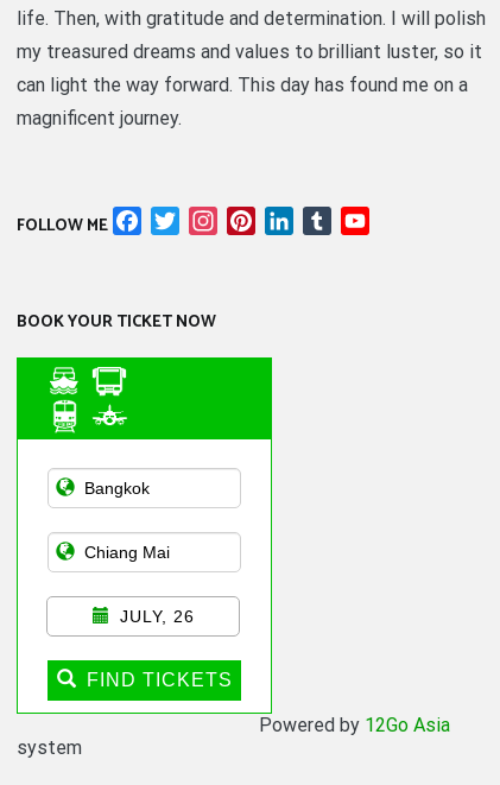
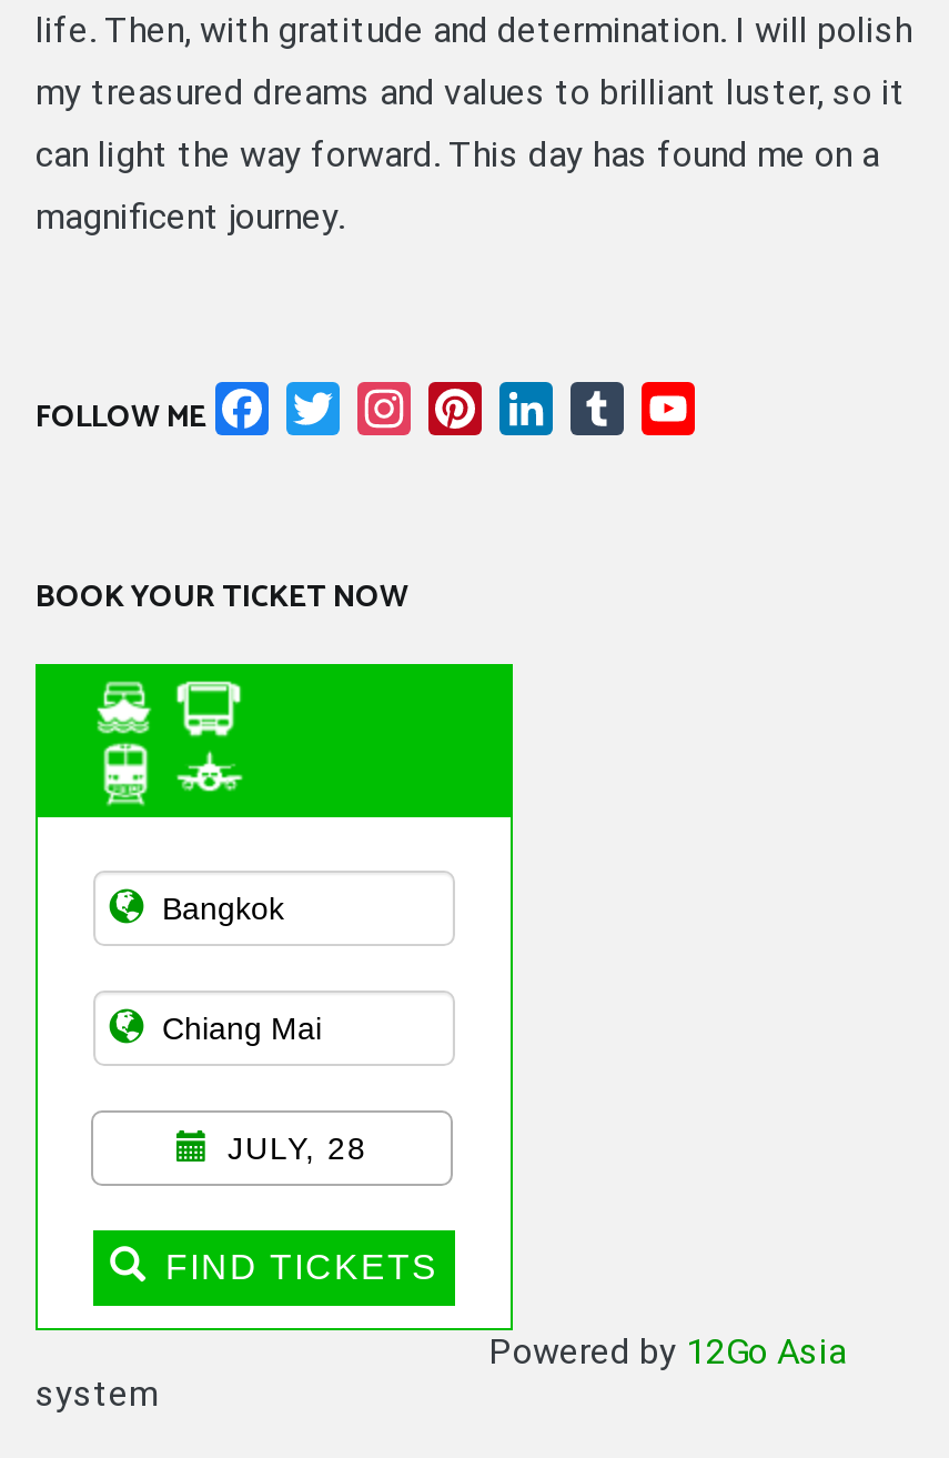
[119,607,194,626] JULY, 26 -> [228,1130,367,1165] JULY, 28

